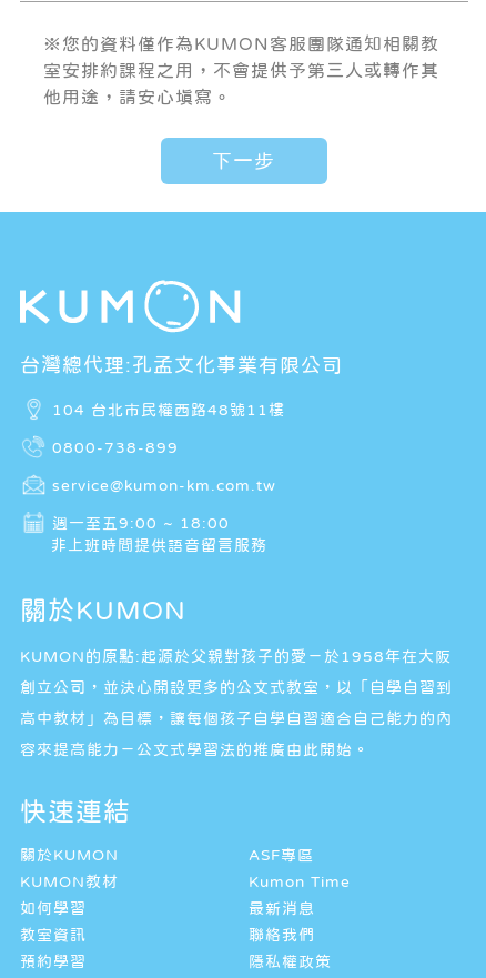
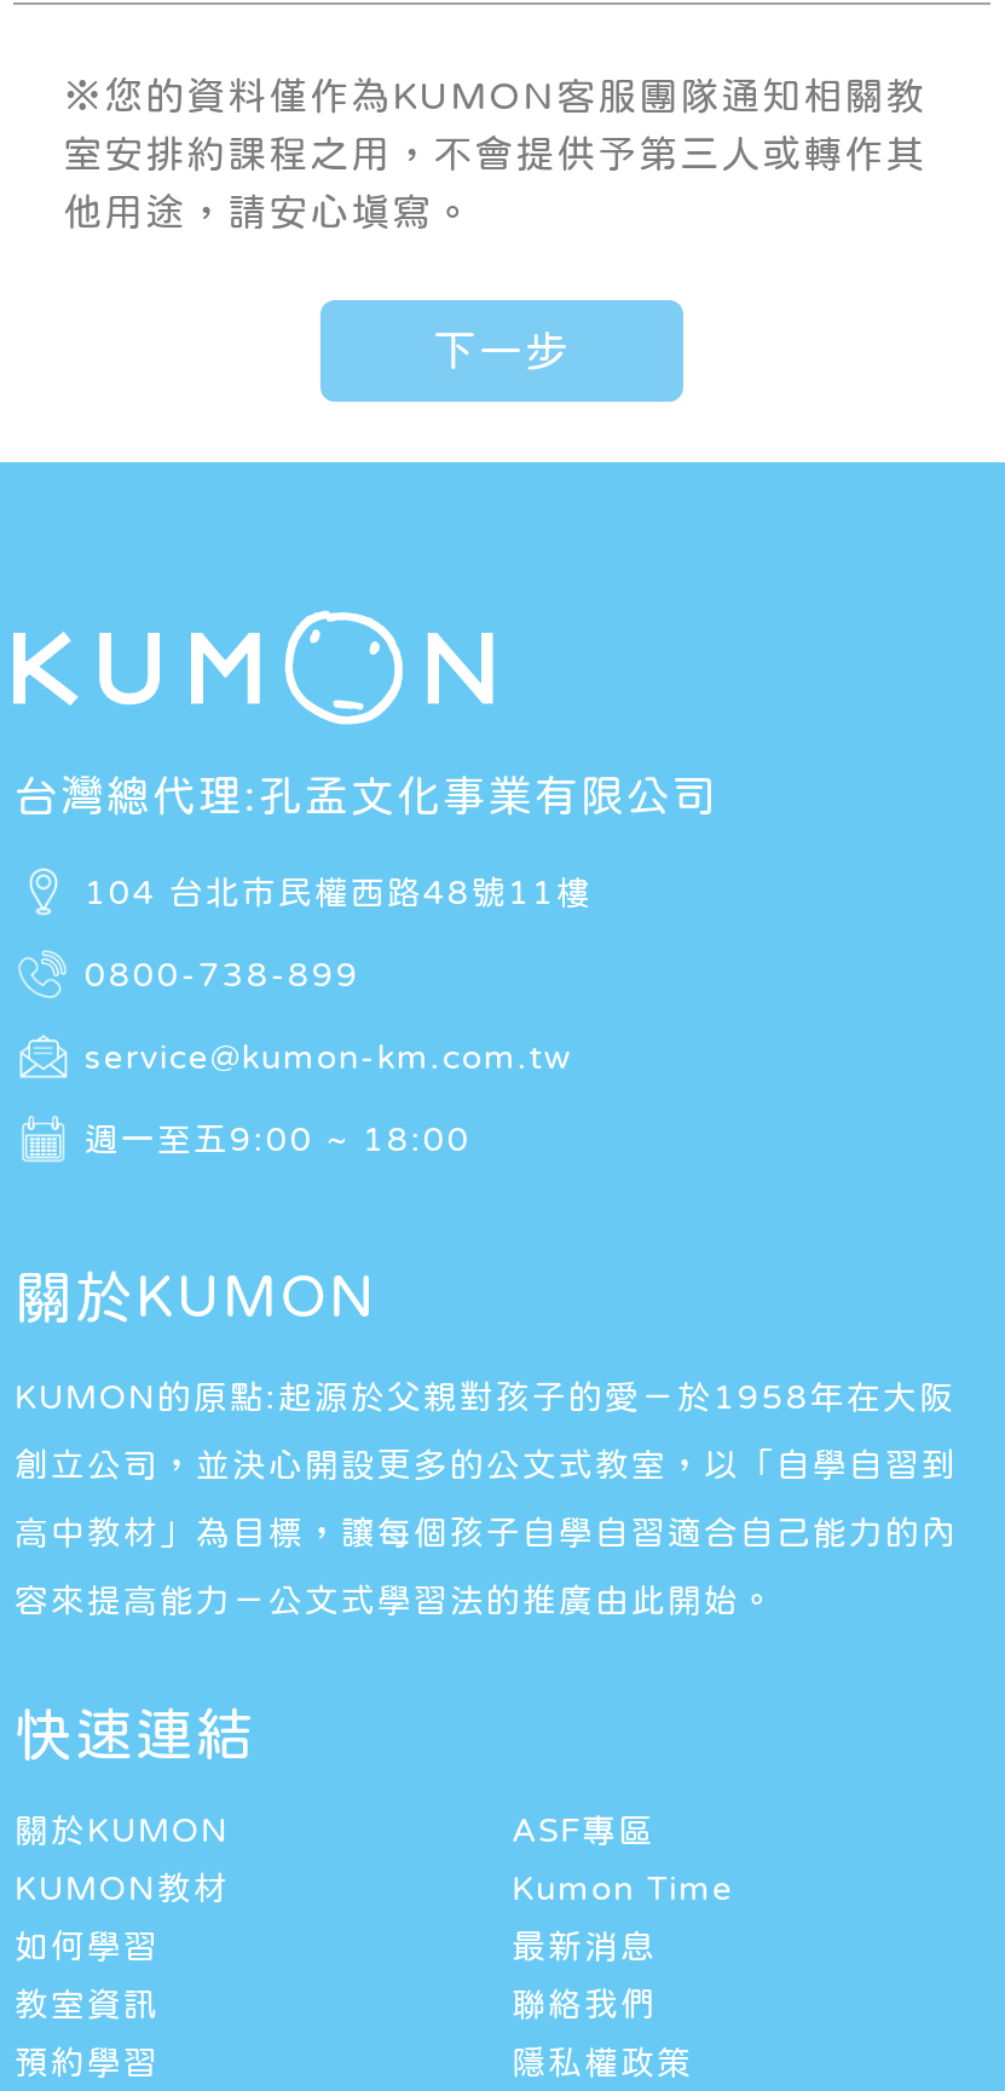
[51,538,268,553] 非上班時間提供語音留言服務 -> none

